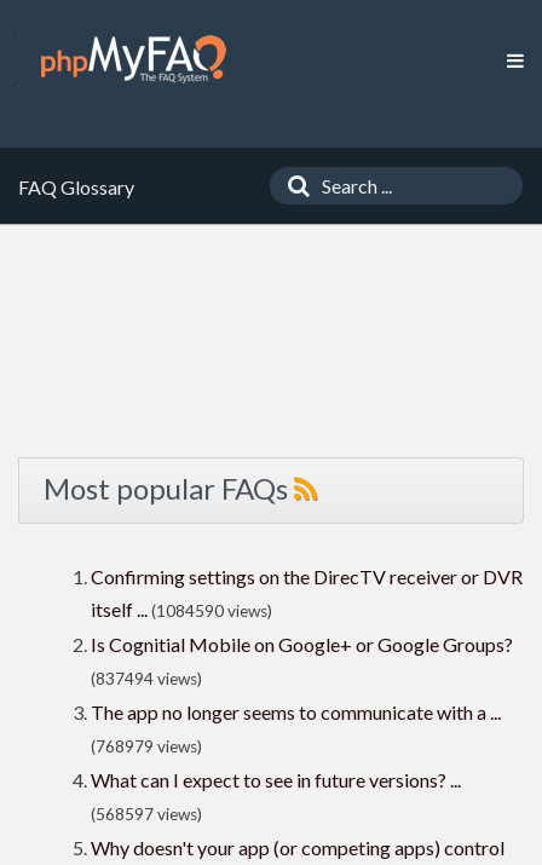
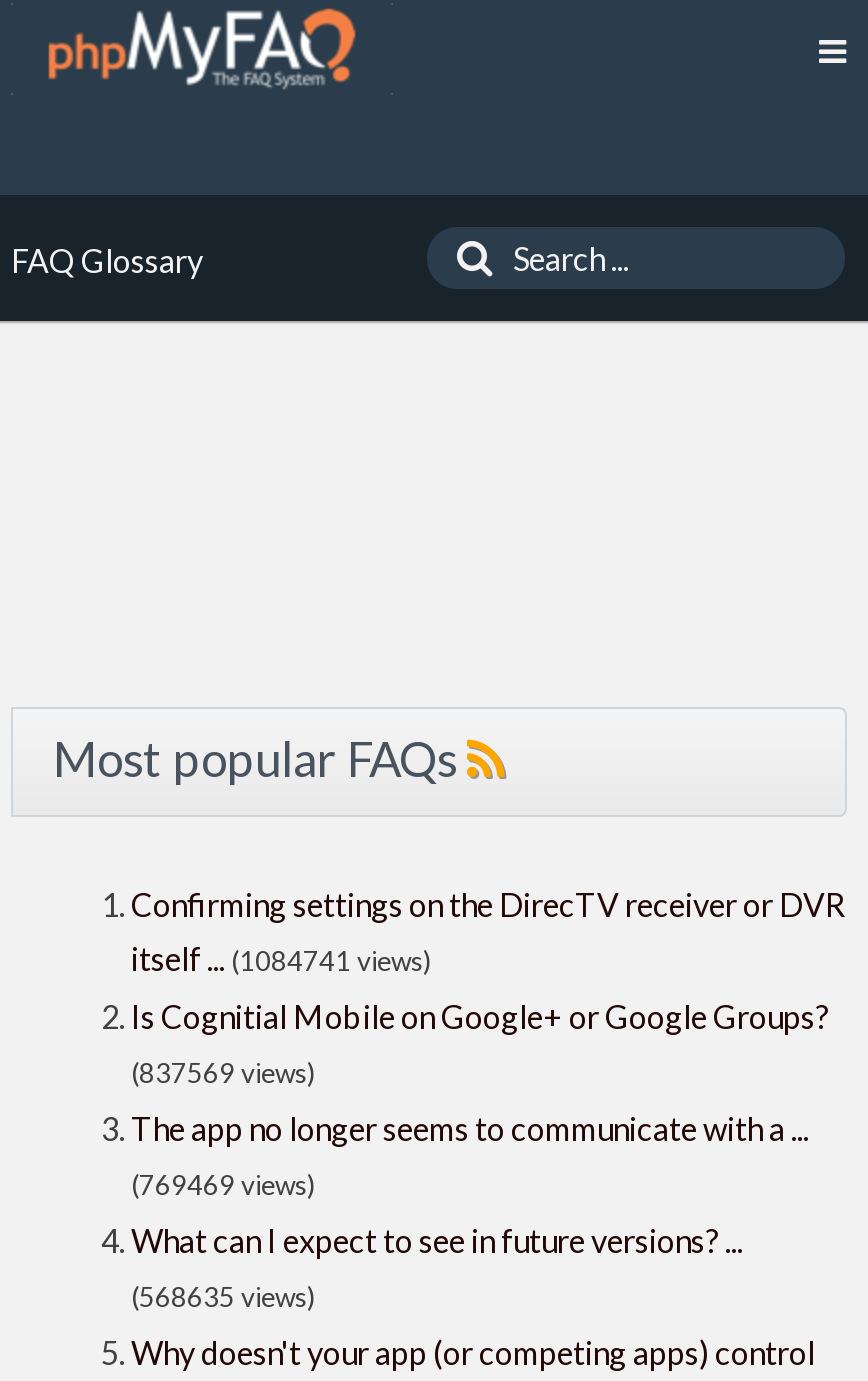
[91,598,272,621] itself ... (1084590 views) -> [131,940,431,978] itself ... (1084741 views)
[91,670,202,689] (837494 views) -> [131,1058,315,1090] (837569 views)
[91,737,202,757] (768979 views) -> [131,1170,315,1202] (769469 views)
[91,805,202,824] (568597 views) -> [131,1282,315,1314] (568635 views)

